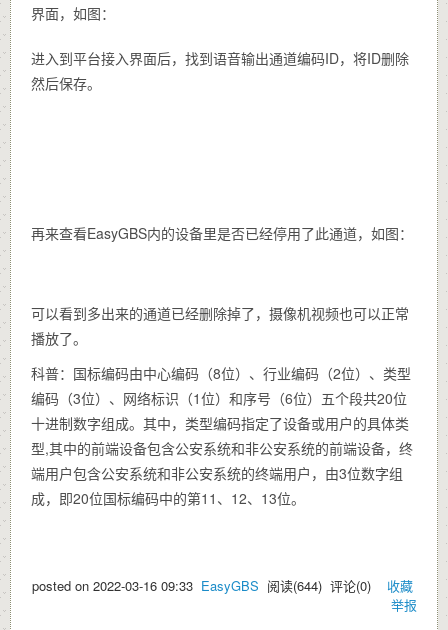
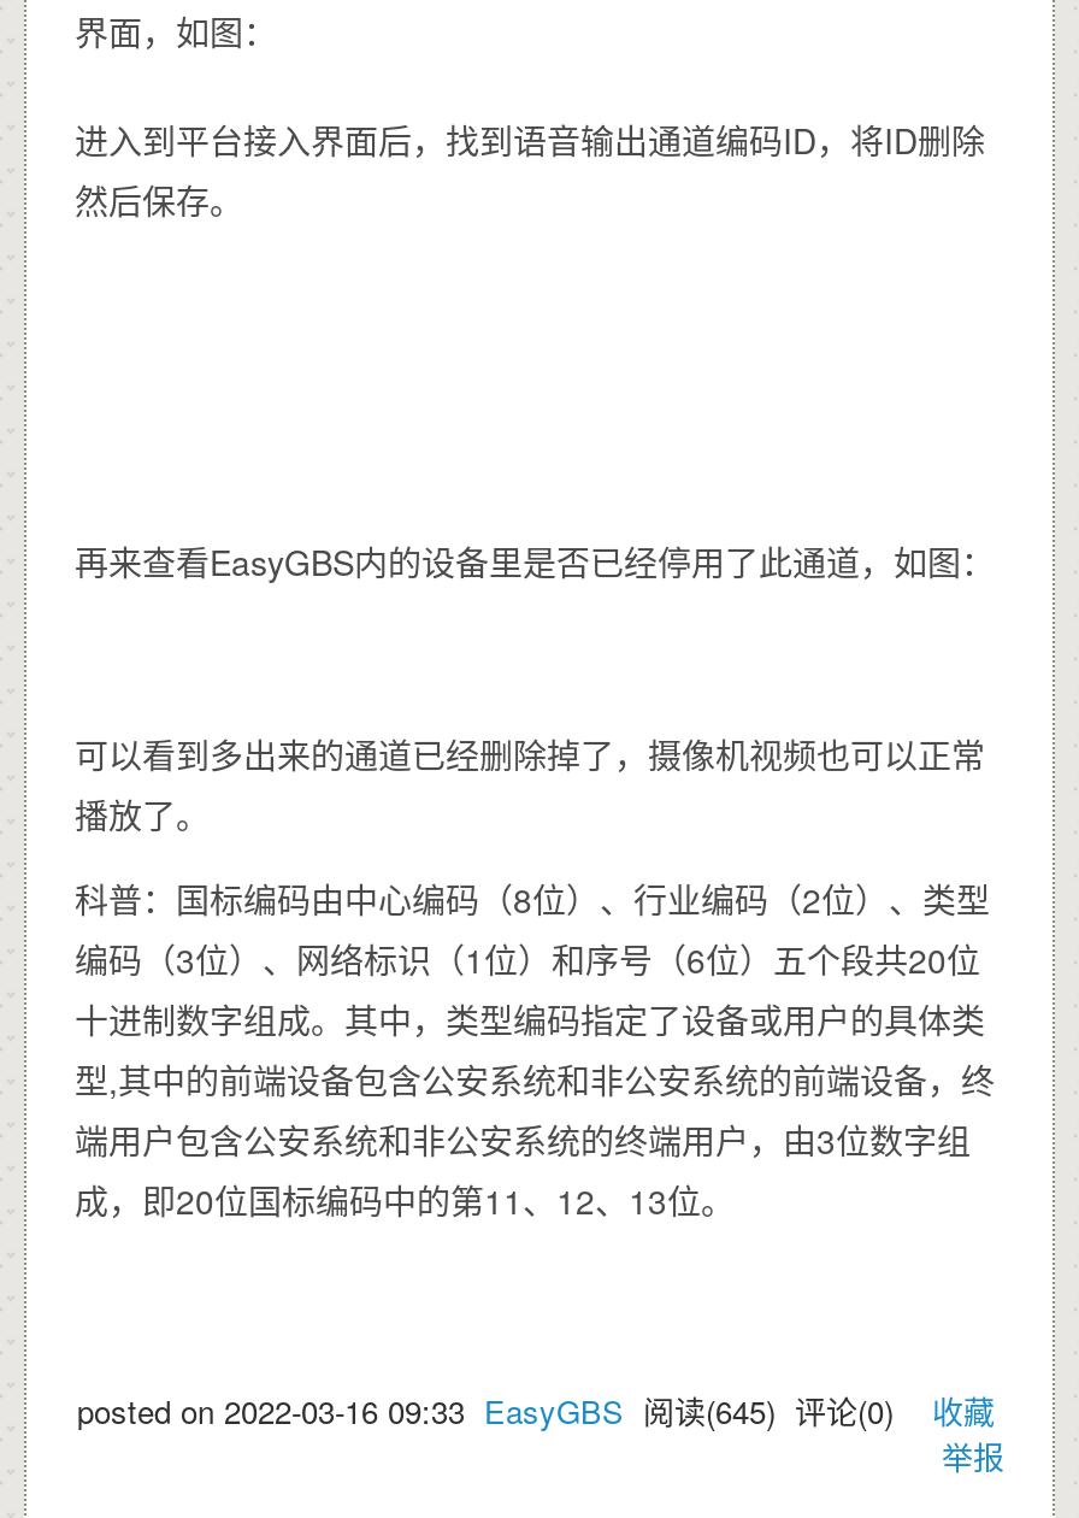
[32,576,413,595] posted on 2022-03-16 09:33 EasyGBS阅读(644) 评论(0)收藏 -> [77,1387,995,1433] posted on 2022-03-16 09:33 EasyGBS阅读(645) 评论(0)收藏

